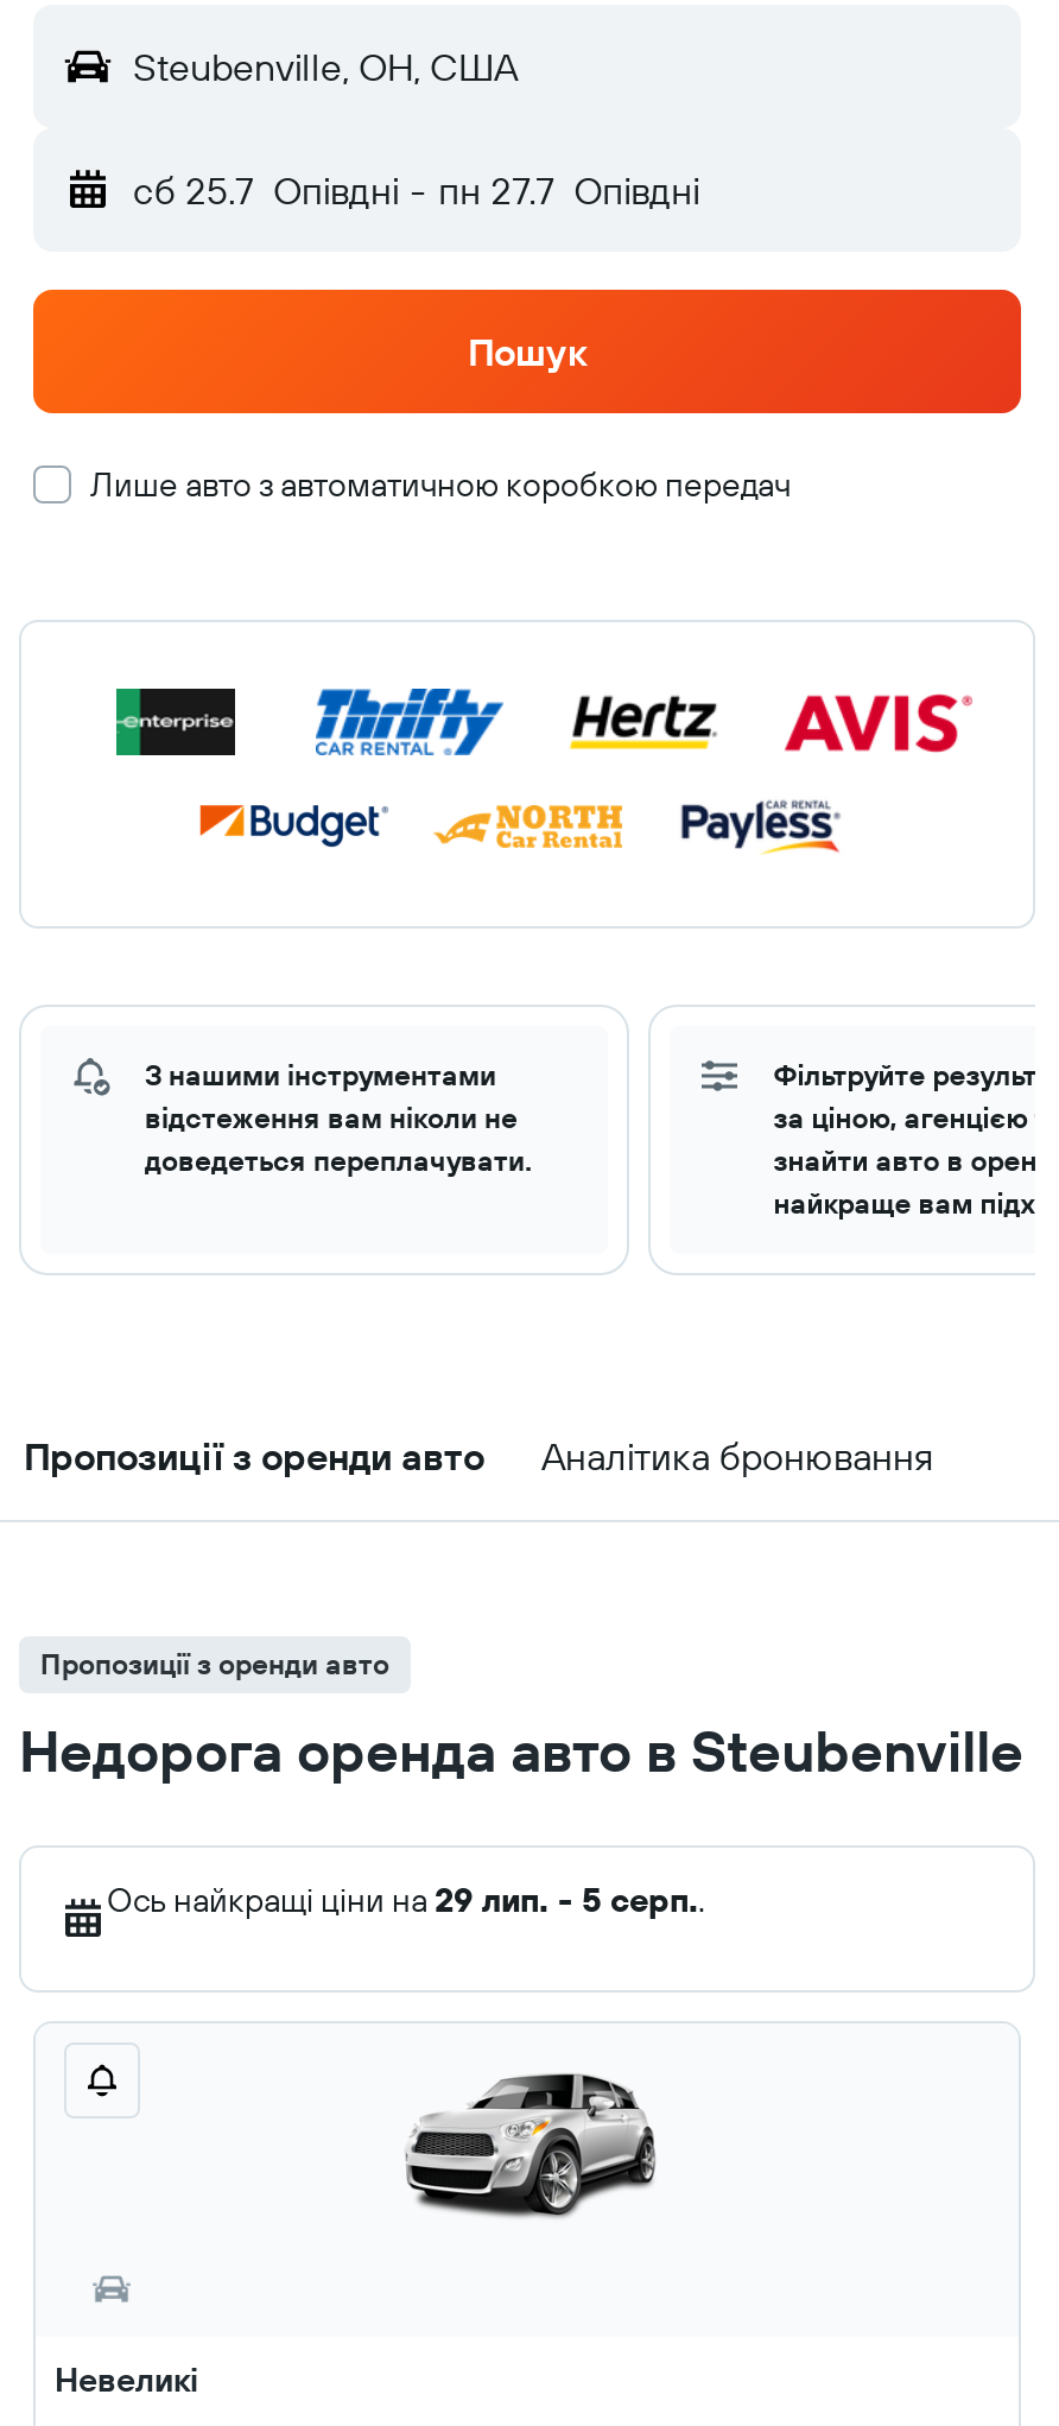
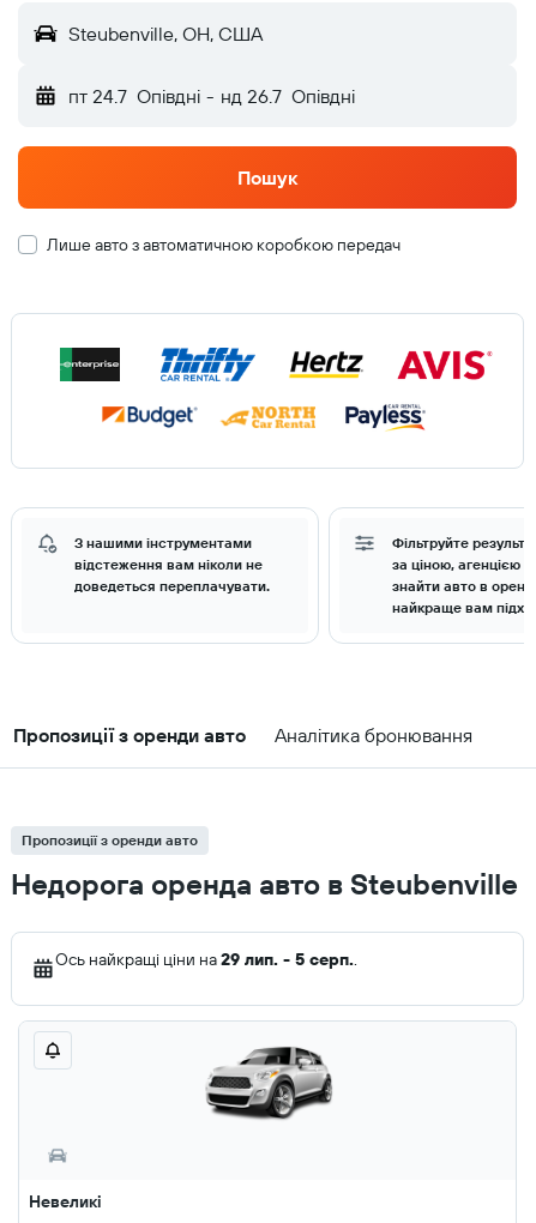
[133,166,700,214] сб 25.7 Опівдні - пн 27.7 Опівдні -> [68,84,354,108] пт 24.7 Опівдні - нд 26.7 Опівдні

